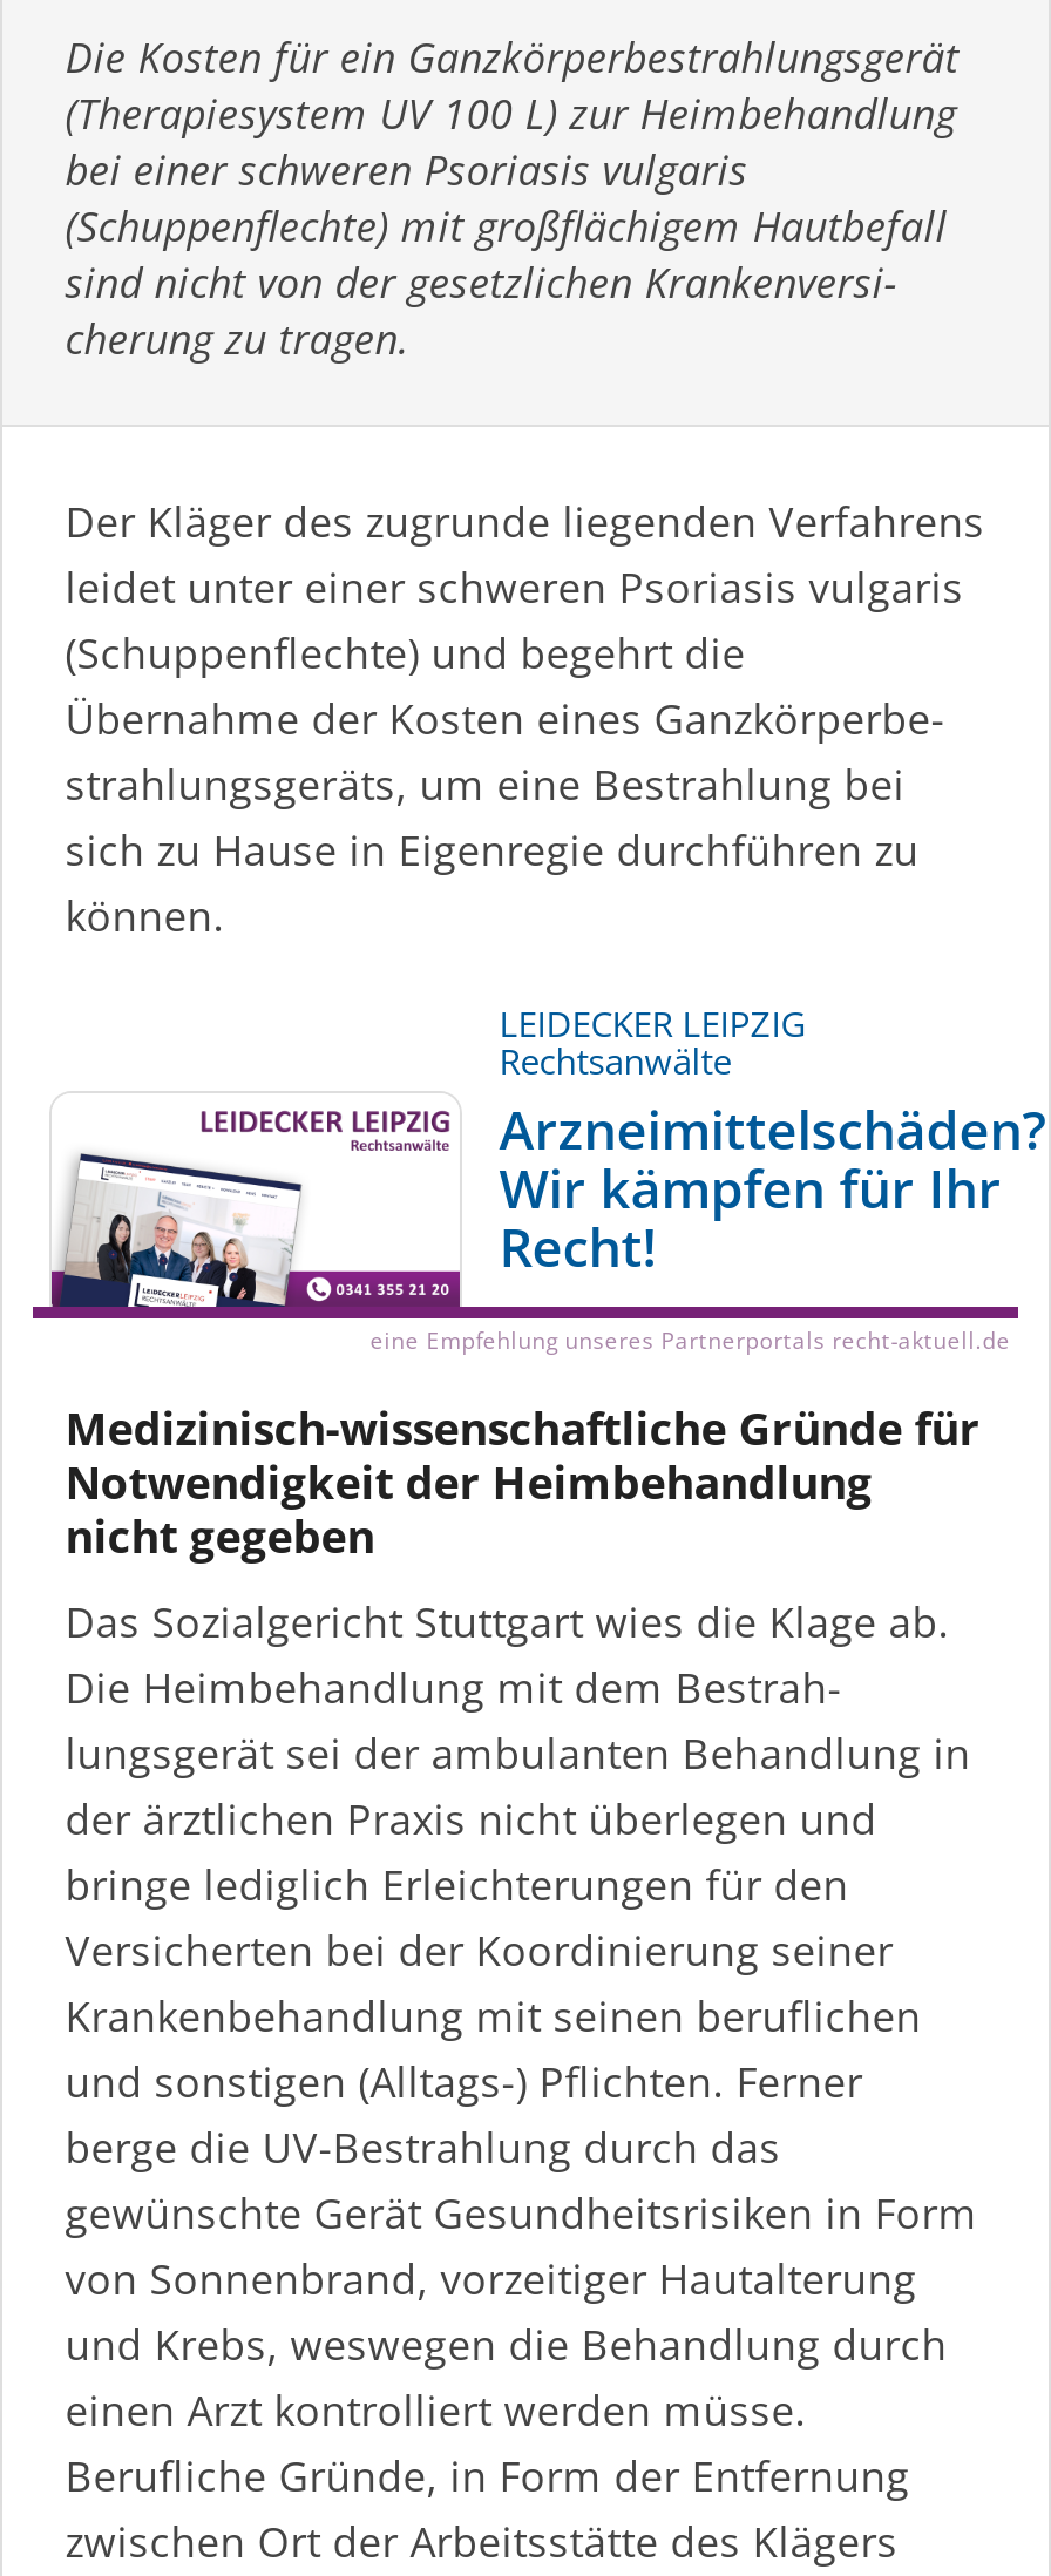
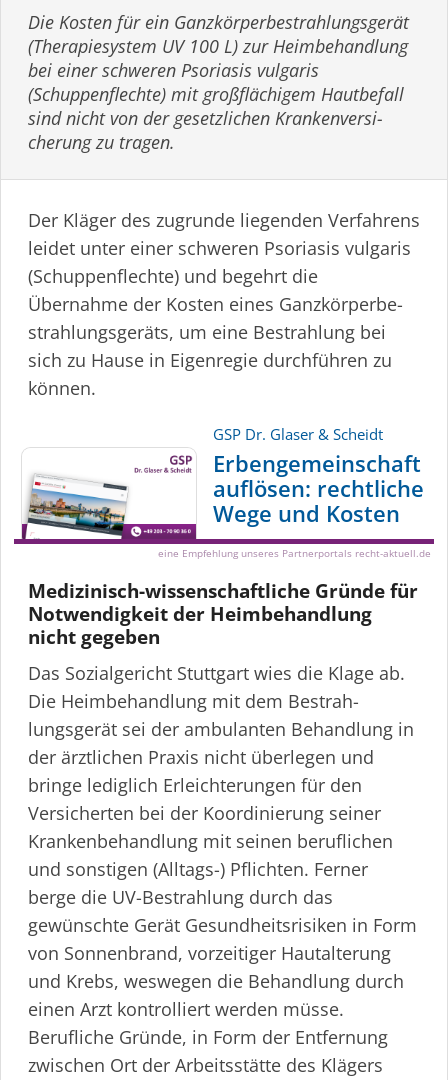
[499,999,1046,1283] LEIDECKER LEIPZIG | Rechtsanwälte | Arzneimittelschäden? | Wir kämpfen für Ihr | Recht! -> [213,424,424,529] GSP Dr. Glaser & Scheidt | Erbengemeinschaft | auflösen: rechtliche | Wege und Kosten
[59,1107,450,1309] [image] -> [25,474,126,540] [image]

